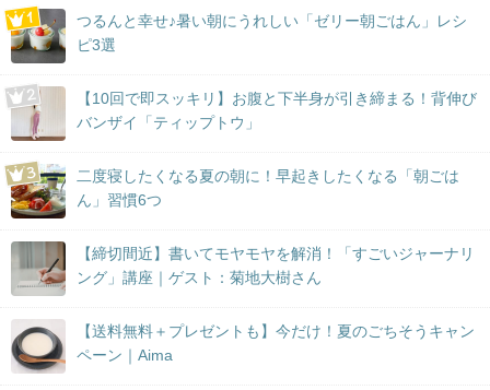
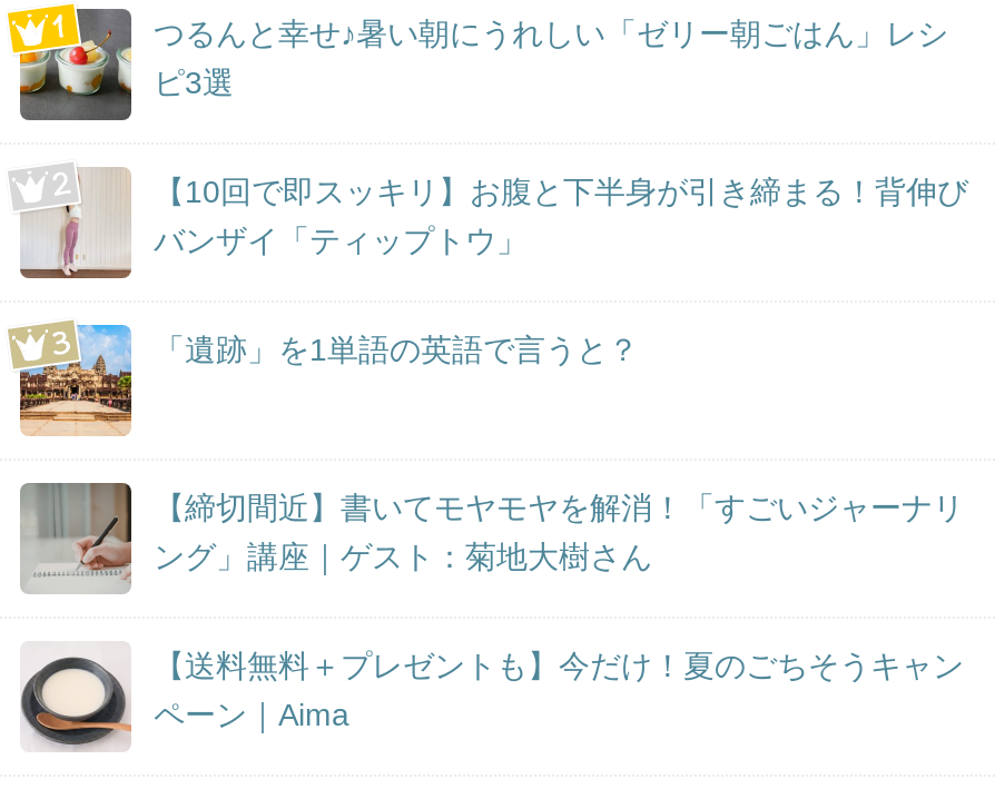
[10,164,459,220] [image] | 二度寝したくなる夏の朝に！早起きしたくなる「朝ごは | ん」習慣6つ -> [18,323,639,436] [image] | 「遺跡」を1単語の英語で言うと？

